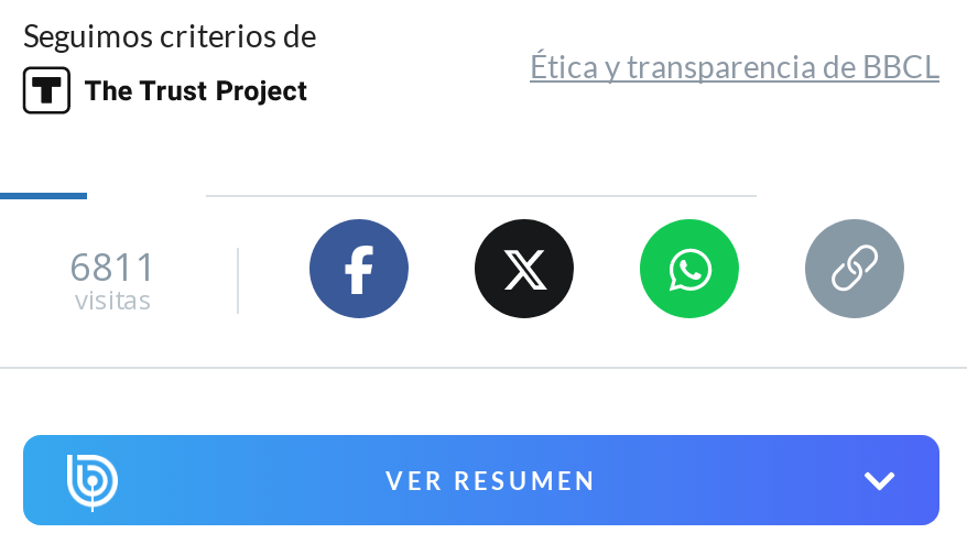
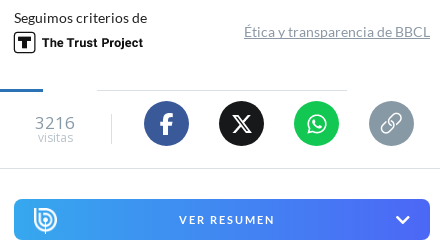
[69,241,157,292] 6811 -> [35,111,75,134] 3216

